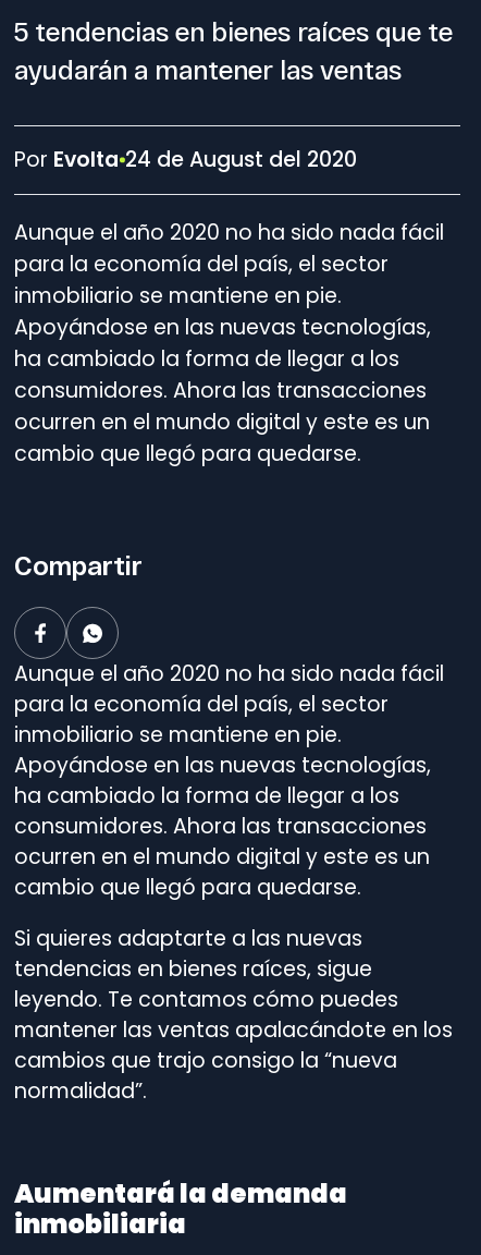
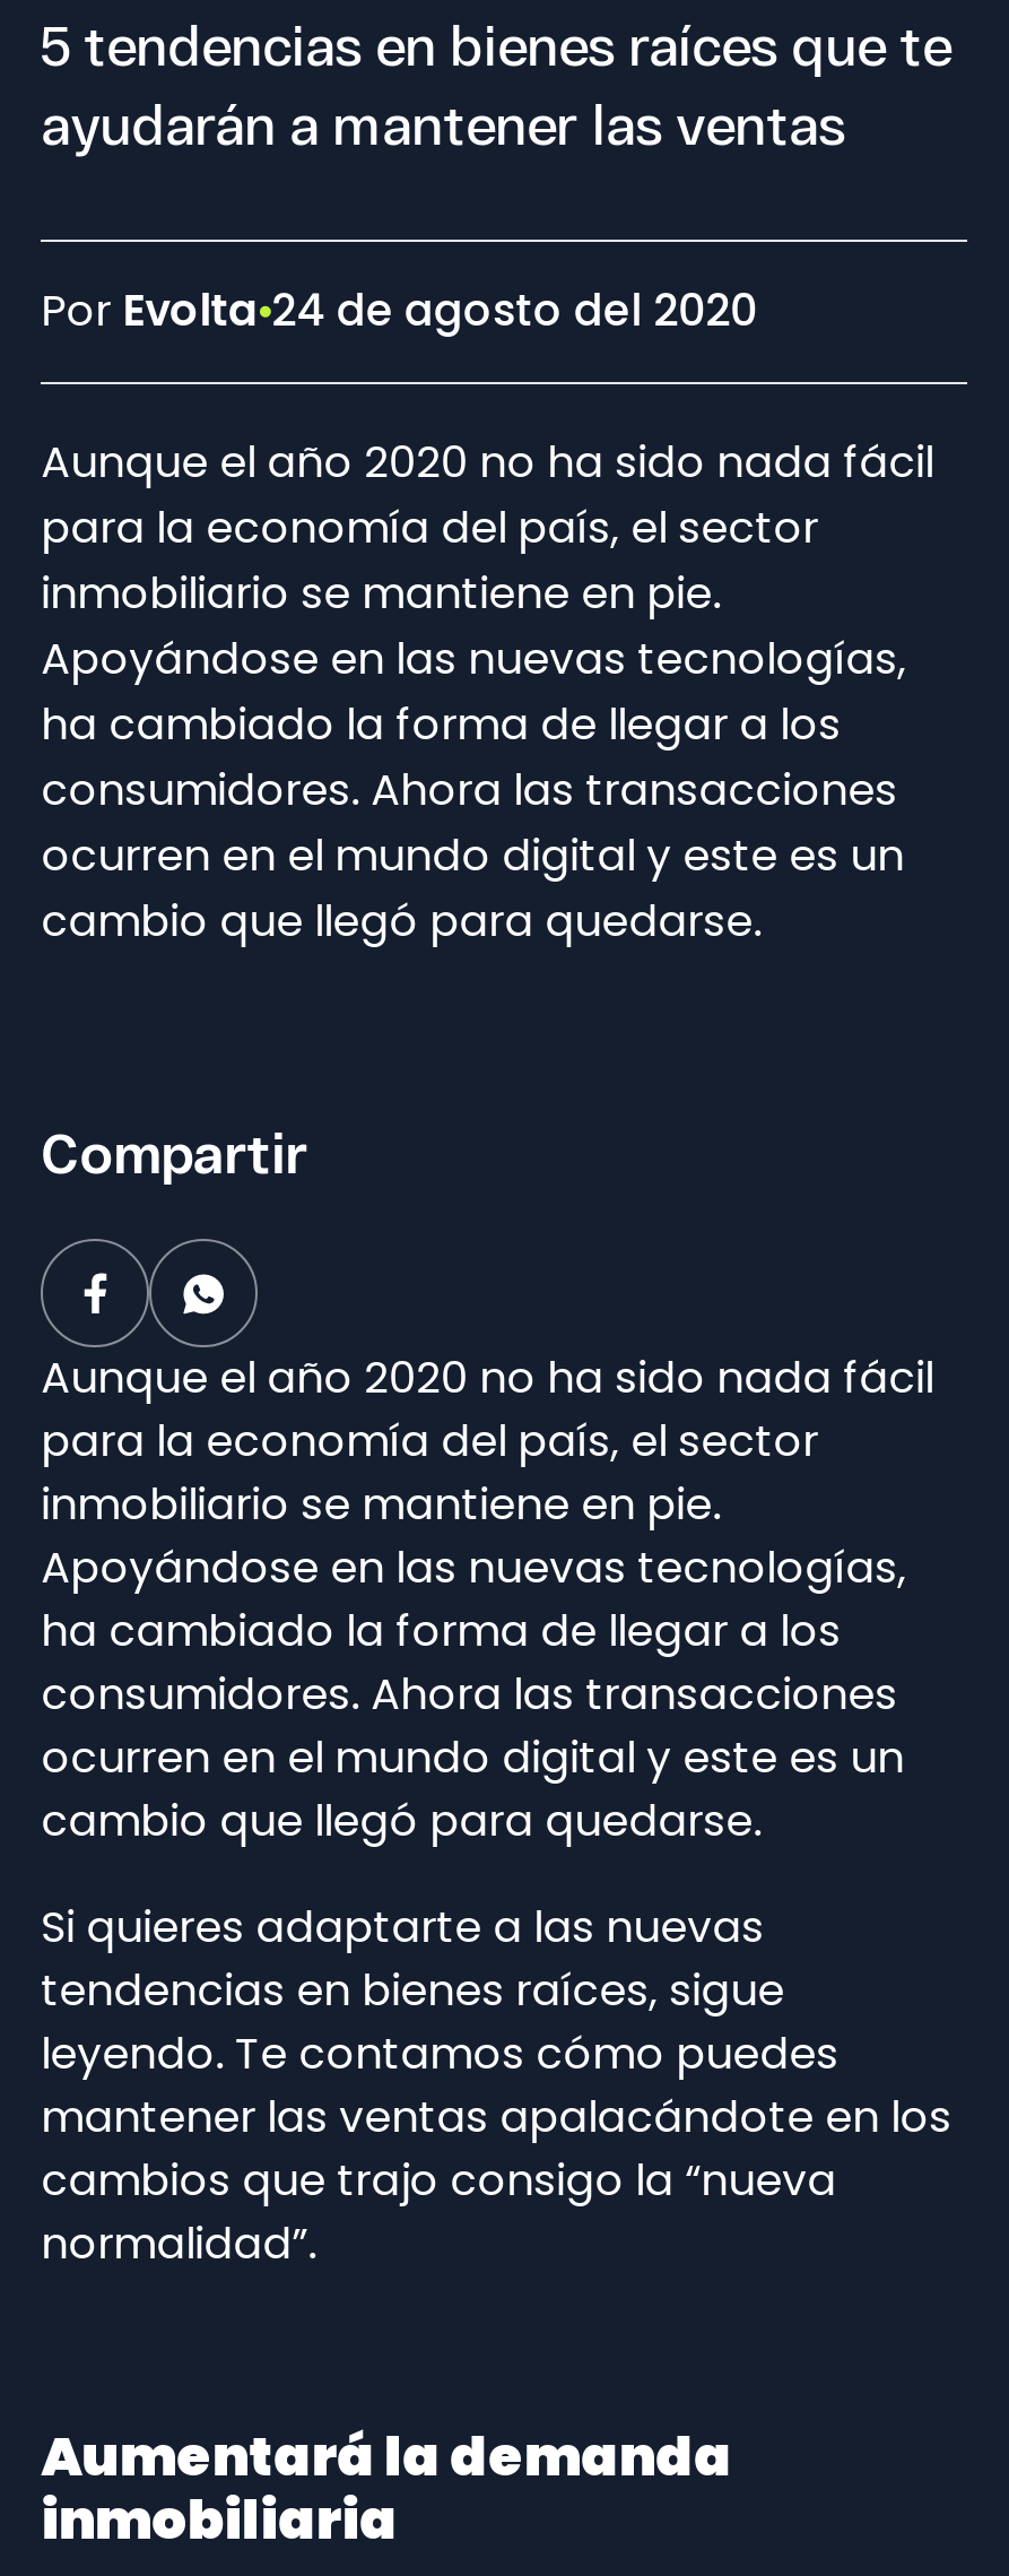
[14,145,357,175] Por Evolta 24 de August del 2020 -> [41,281,757,342] Por Evolta 24 de agosto del 2020

